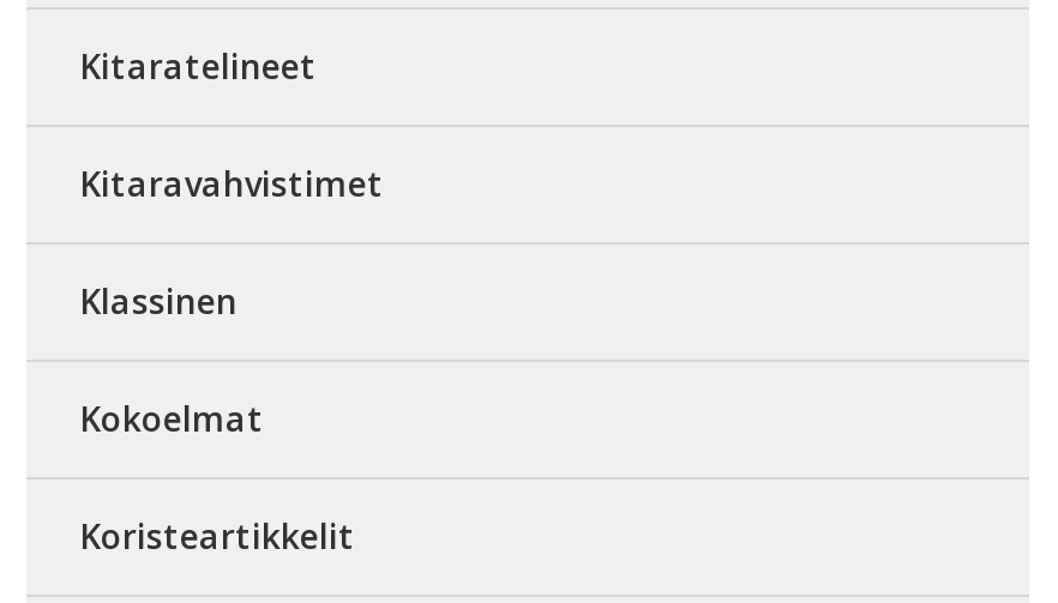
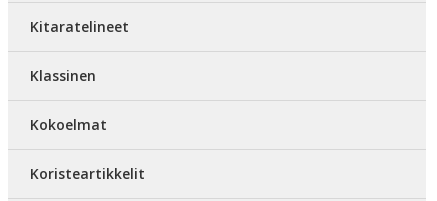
[79,161,384,206] Kitaravahvistimet -> none

